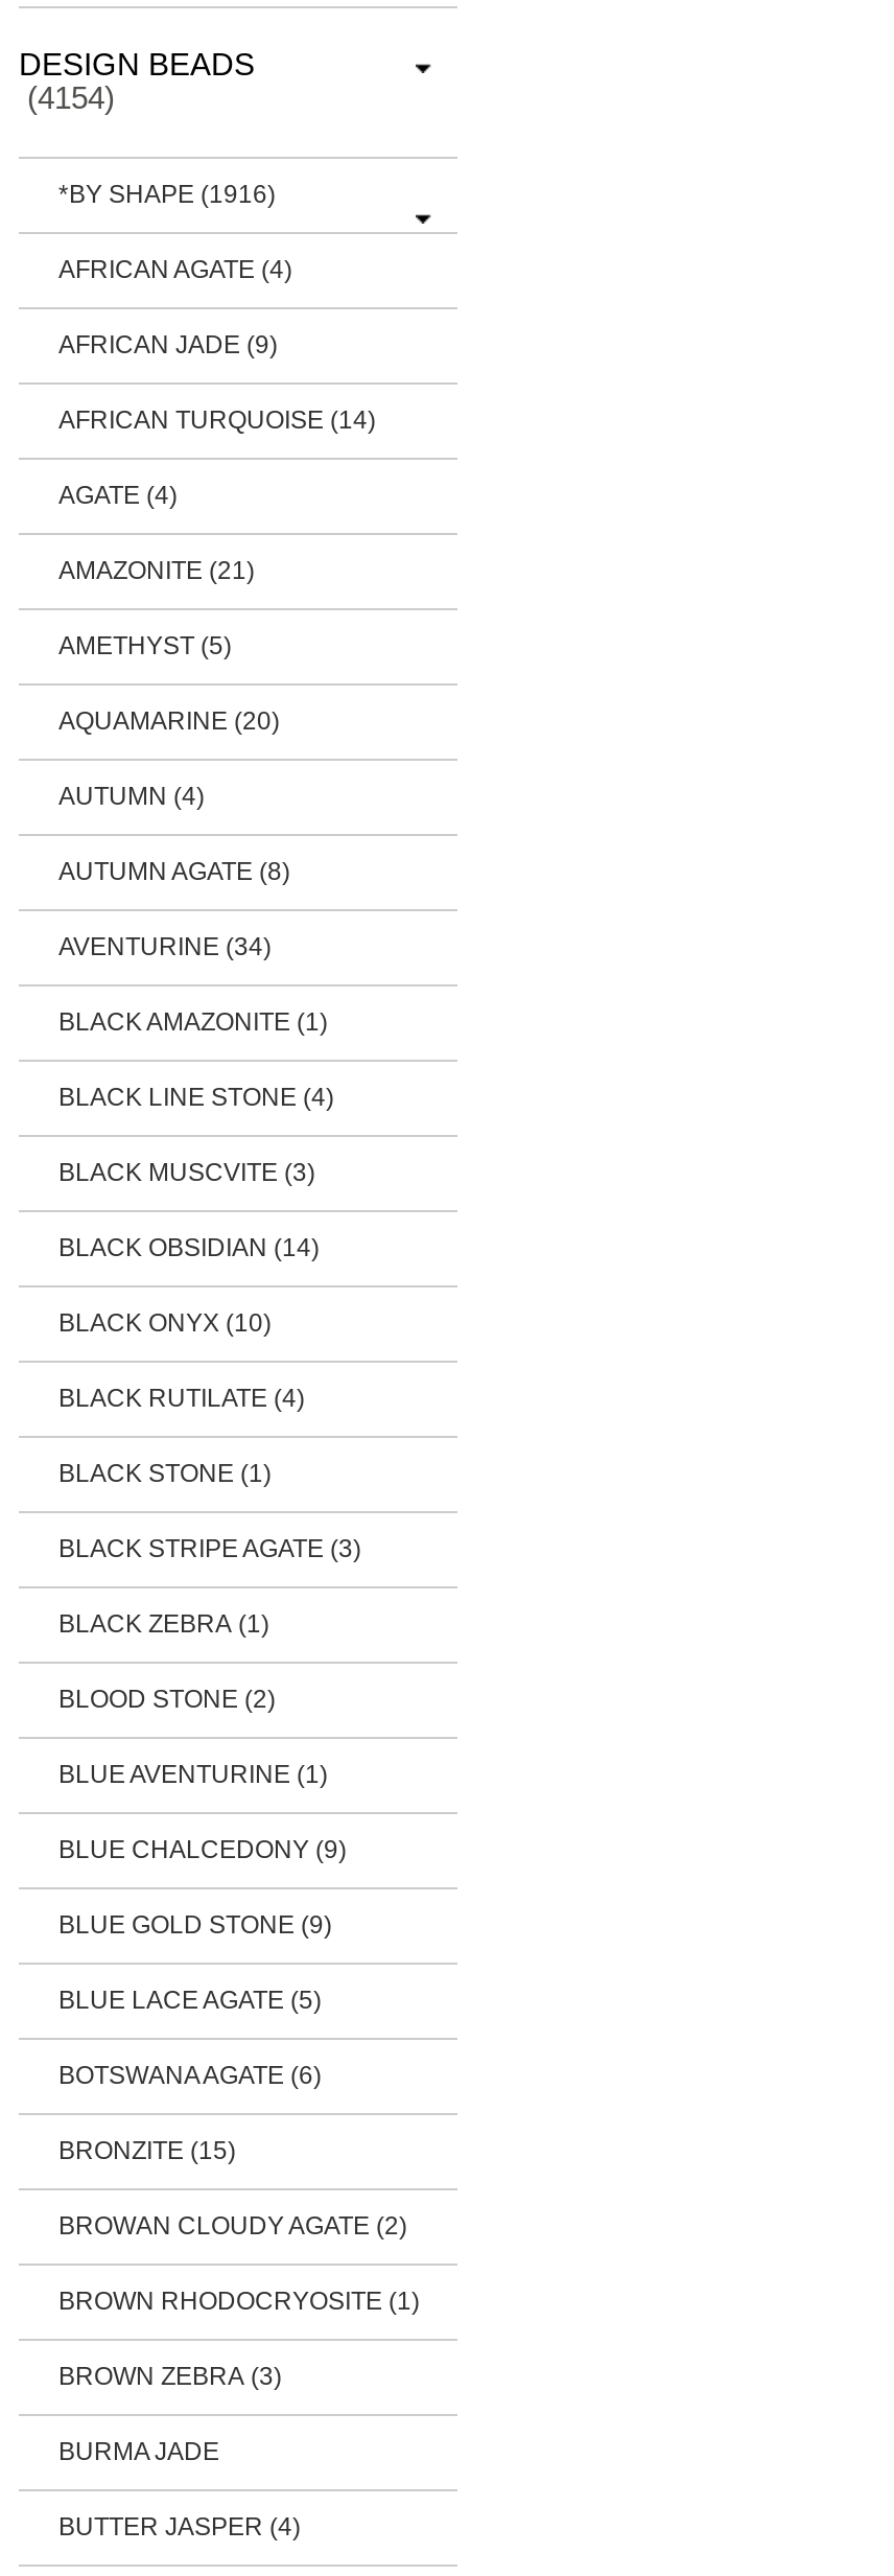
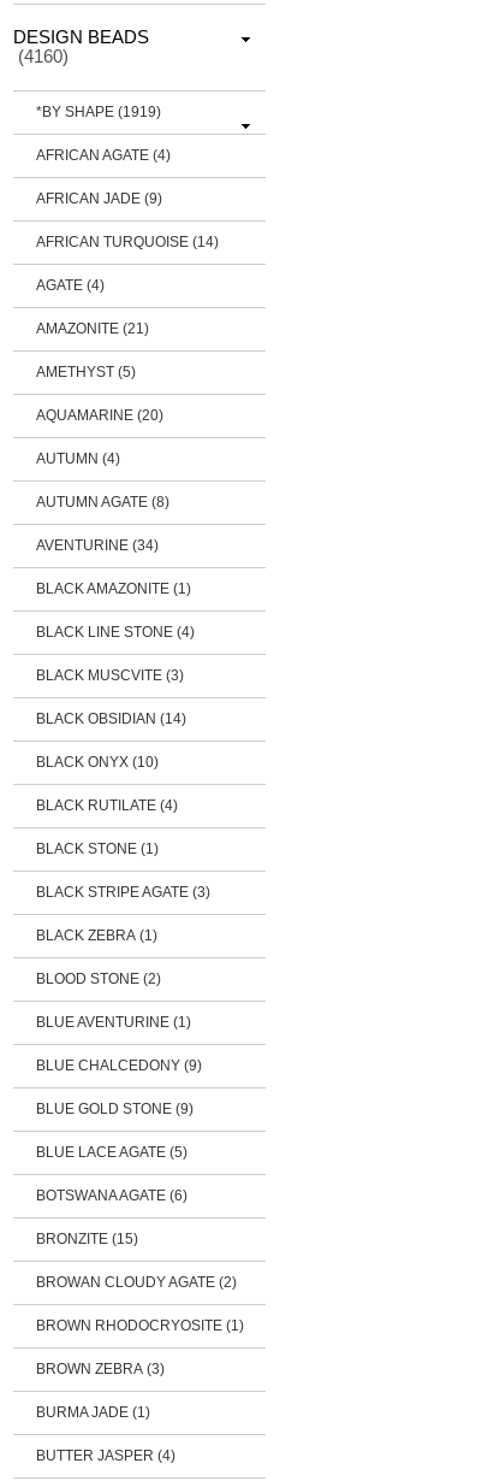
[19,79,115,115] (4154) -> [13,46,69,66] (4160)
[58,180,276,209] *BY SHAPE (1916) -> [36,104,161,120] *BY SHAPE (1919)
[58,2437,219,2466] BURMA JADE -> [36,1404,150,1421] BURMA JADE (1)

